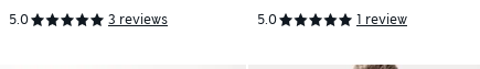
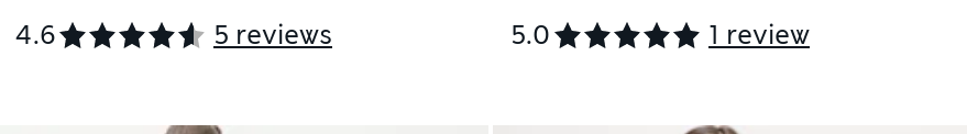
[9,11,29,29] 5.0 -> [15,18,55,53] 4.6
[108,11,168,29] 3 reviews -> [213,18,332,53] 5 reviews

